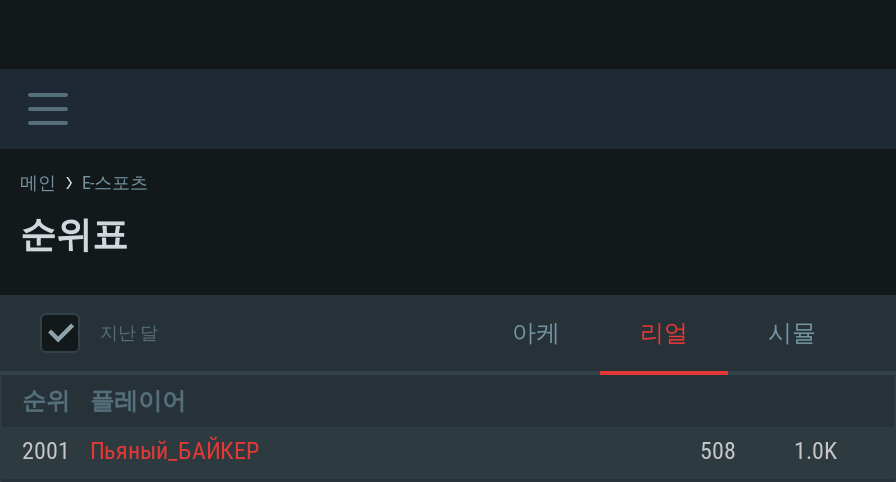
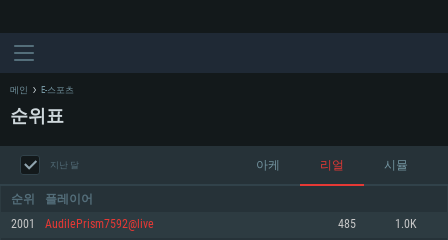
[90,441,736,463] Пьяный_БАЙКЕР | 508 -> [45,219,356,230] AudilePrism7592@live | 485

